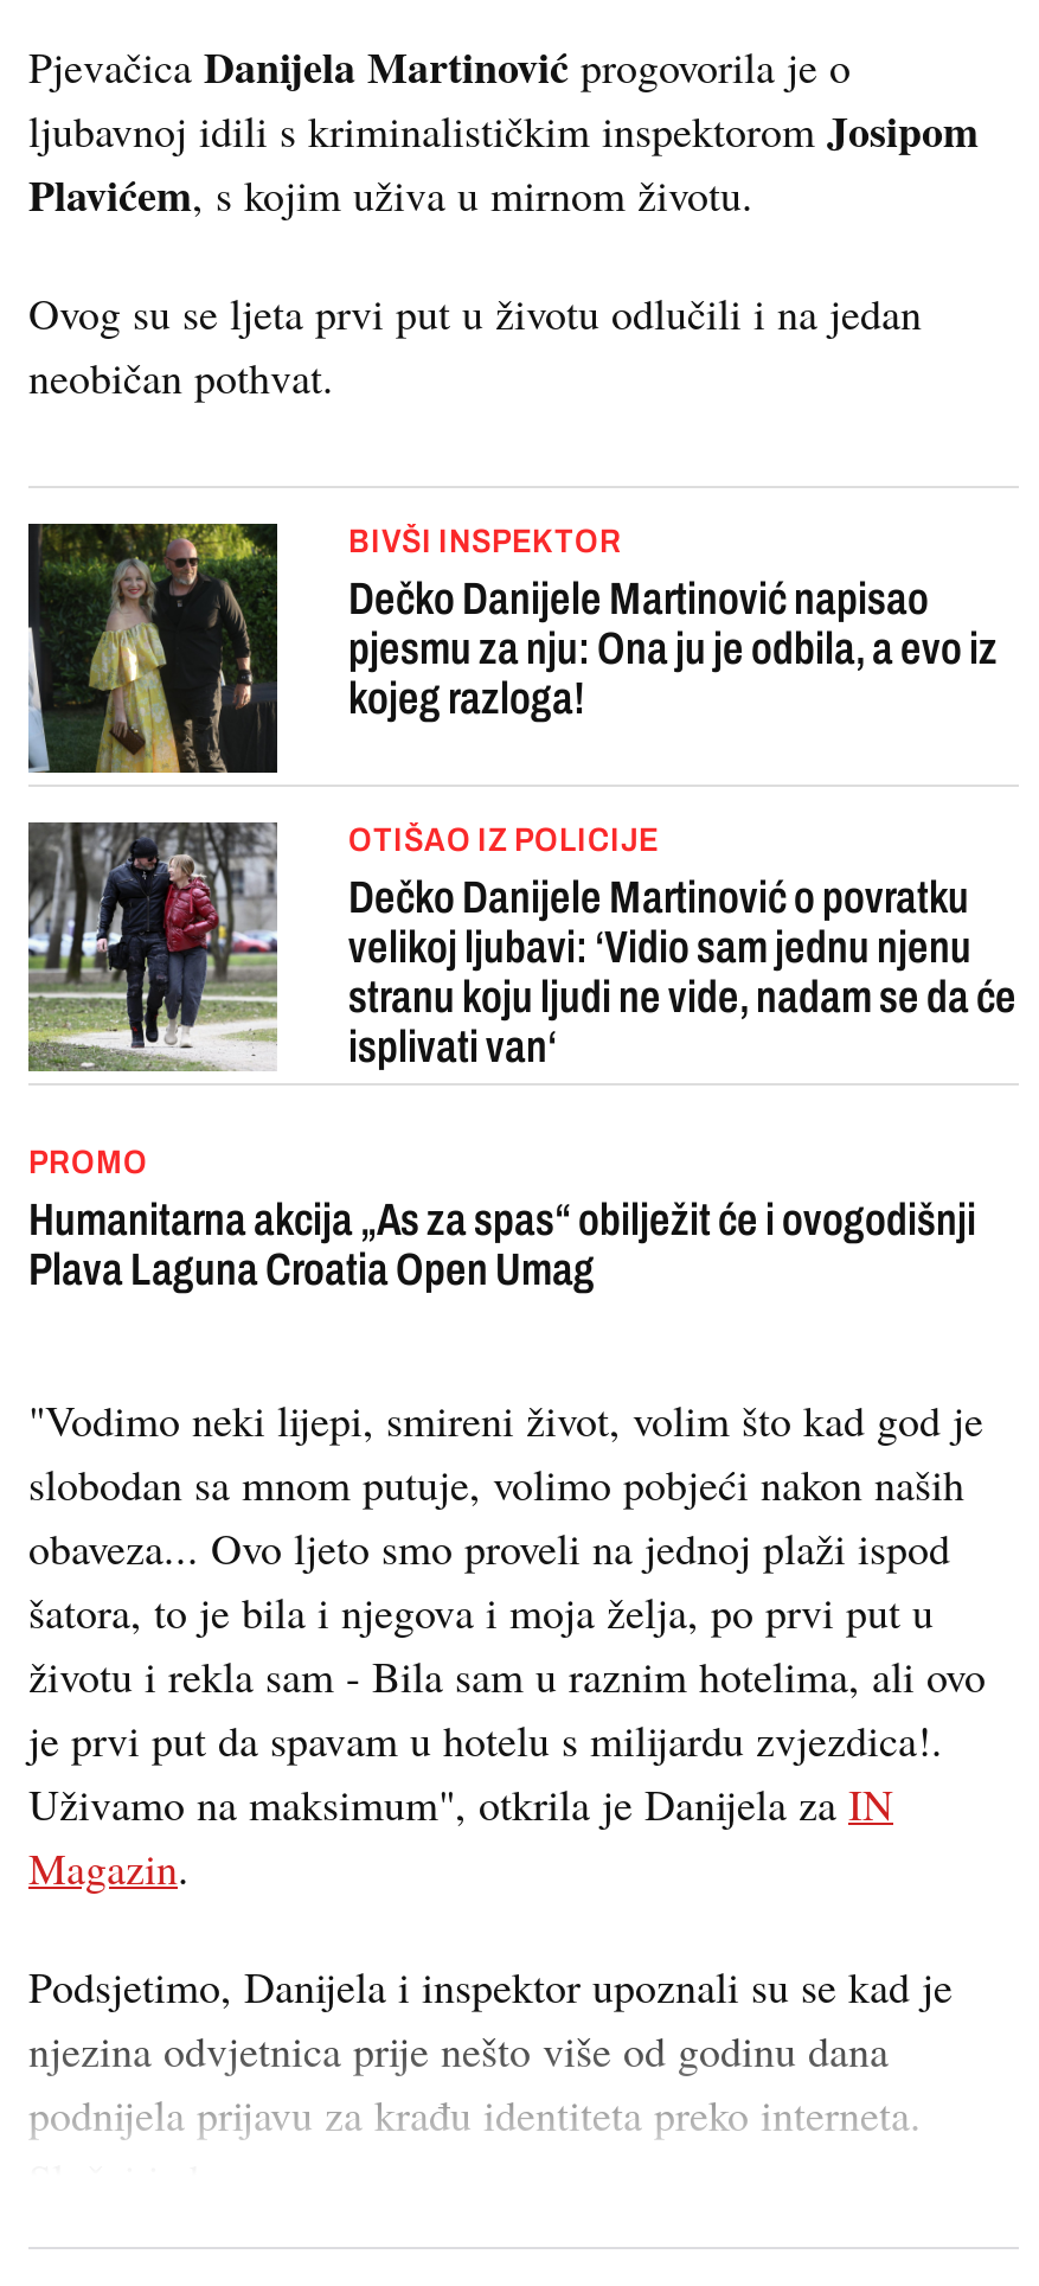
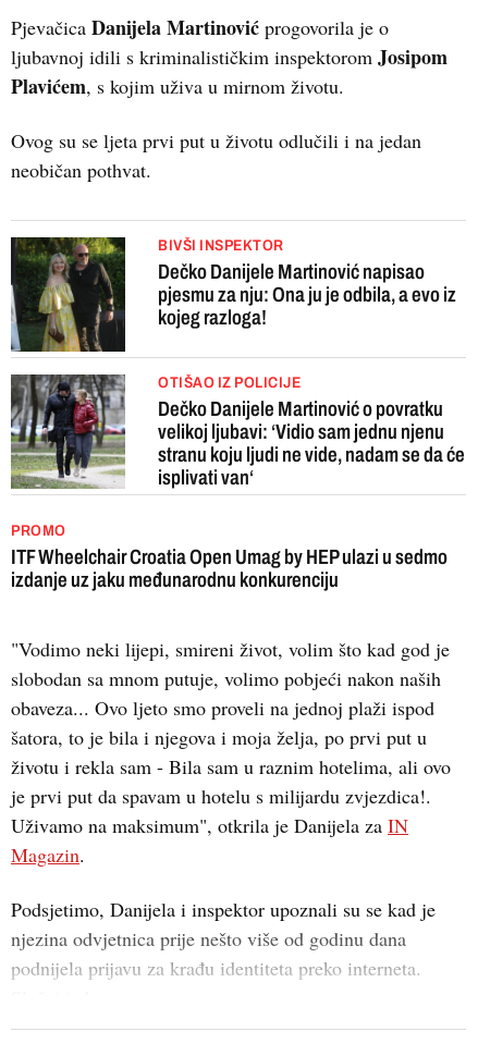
[28,1195,976,1294] Humanitarna akcija „As za spas“ obilježit će i ovogodišnji | Plava Laguna Croatia Open Umag -> [11,545,448,591] ITF Wheelchair Croatia Open Umag by HEP ulazi u sedmo | izdanje uz jaku međunarodnu konkurenciju

